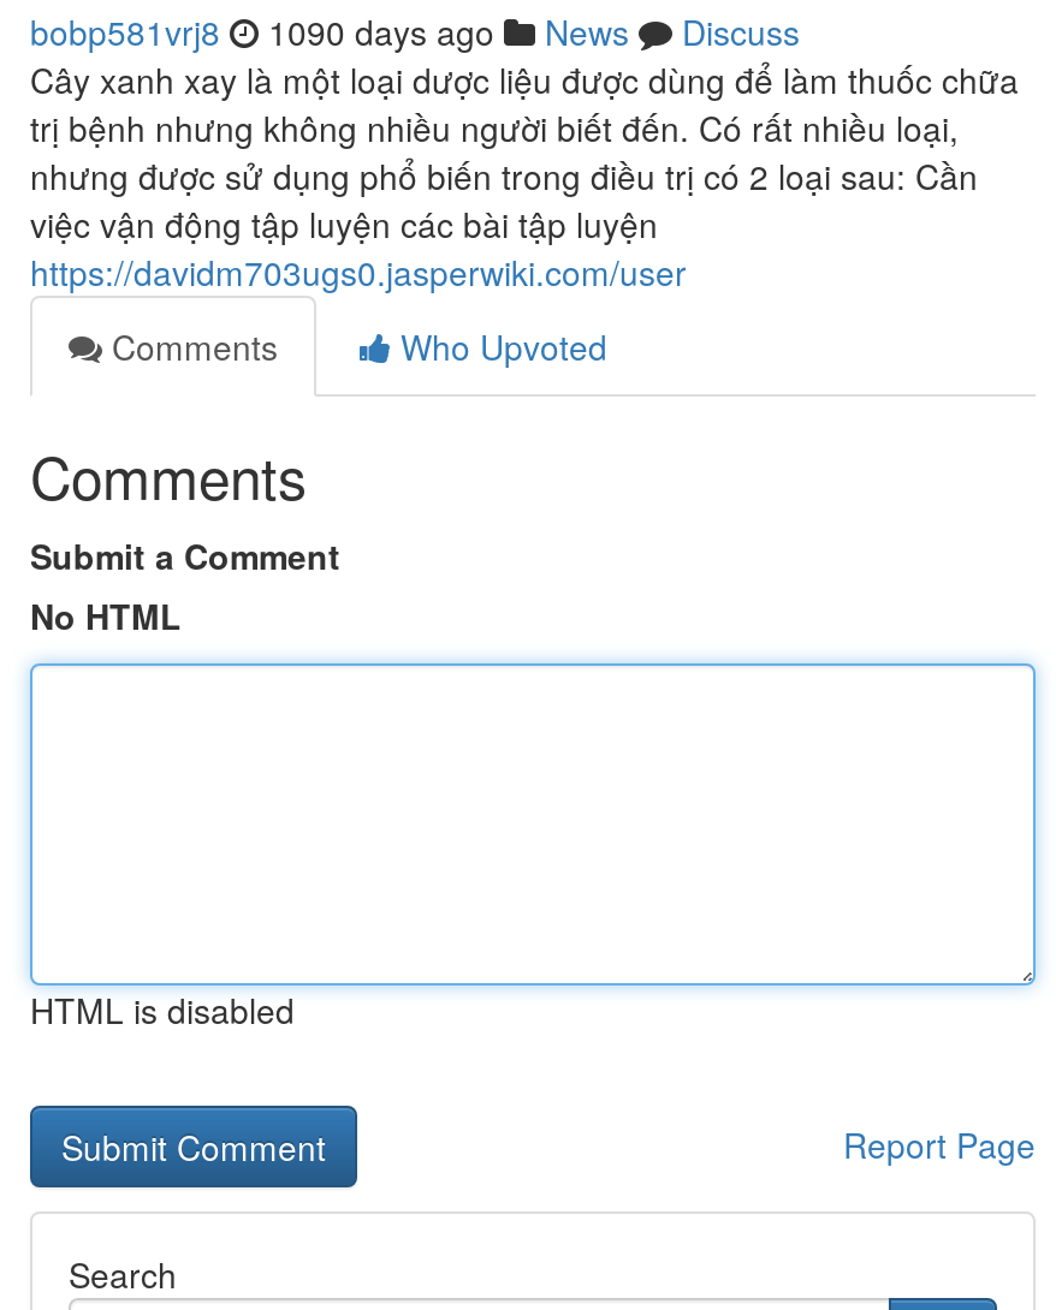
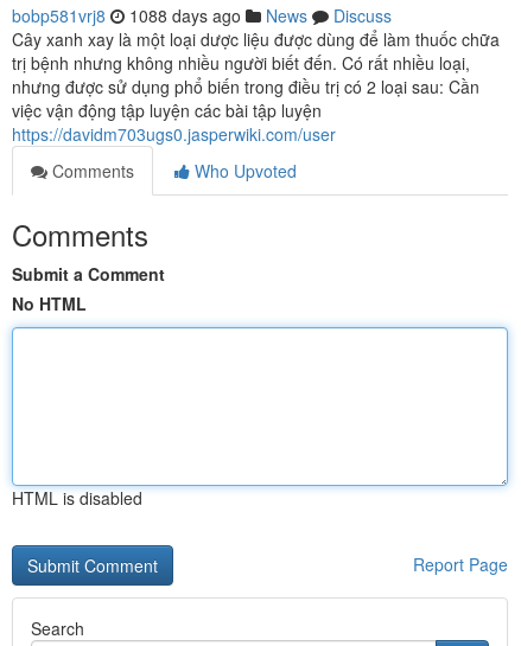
[30,7,800,55] bobp581vrj8 1090 days ago News Discuss -> [12,4,392,27] bobp581vrj8 1088 days ago News Discuss

